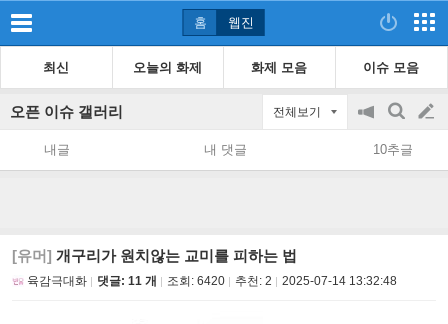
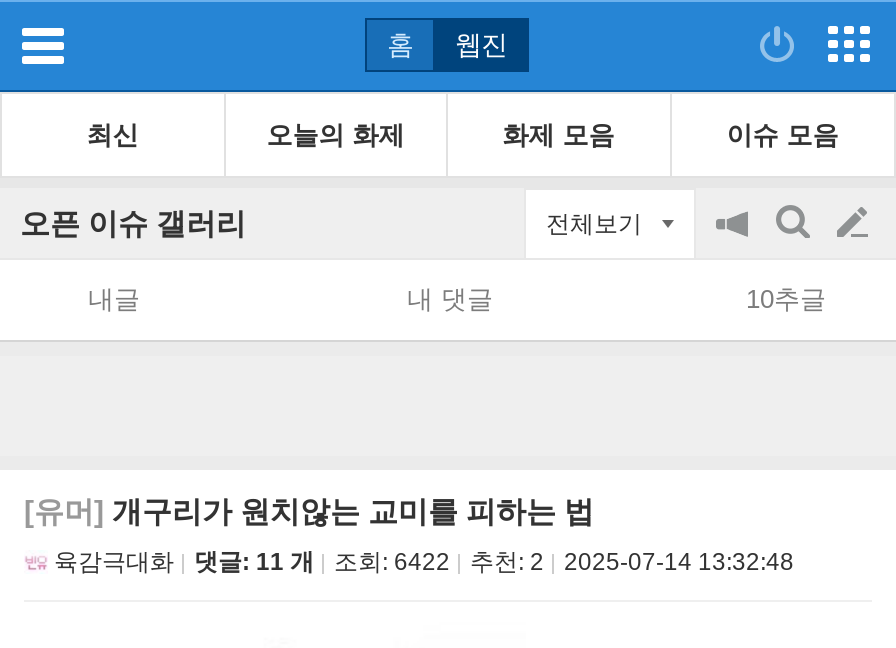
[27,274,397,288] 육감극대화 댓글: 11 개 조회: 6420 추천: 2 2025-07-14 13:32:48 -> [54,548,794,576] 육감극대화 댓글: 11 개 조회: 6422 추천: 2 2025-07-14 13:32:48

